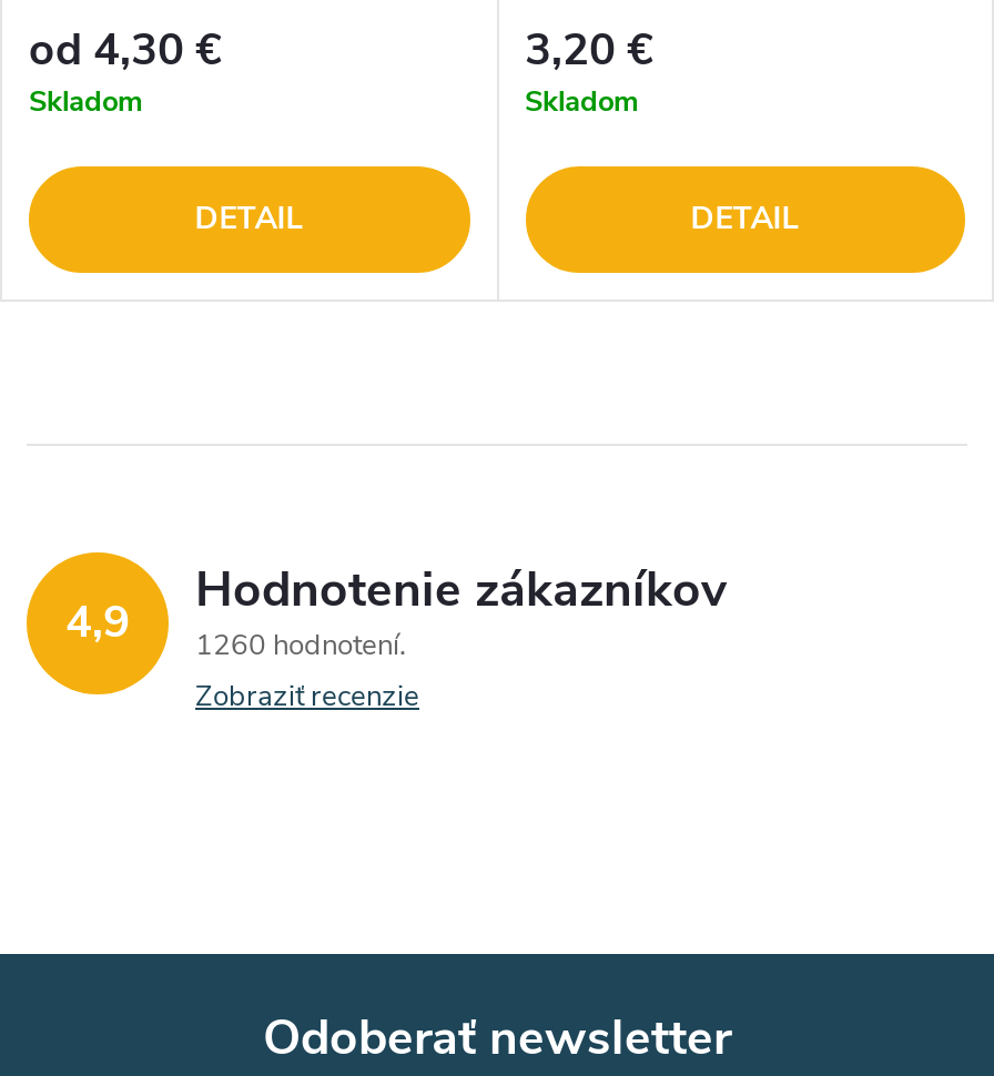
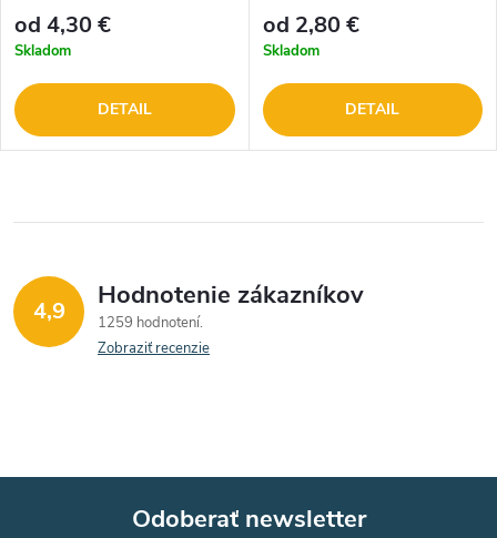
[525,20,653,80] 3,20 € -> [262,10,359,40] od 2,80 €
[65,556,728,664] 4,9 1260 hodnotení Hodnotenie zákazníkov -> [33,278,364,332] 4,9 1259 hodnotení Hodnotenie zákazníkov

